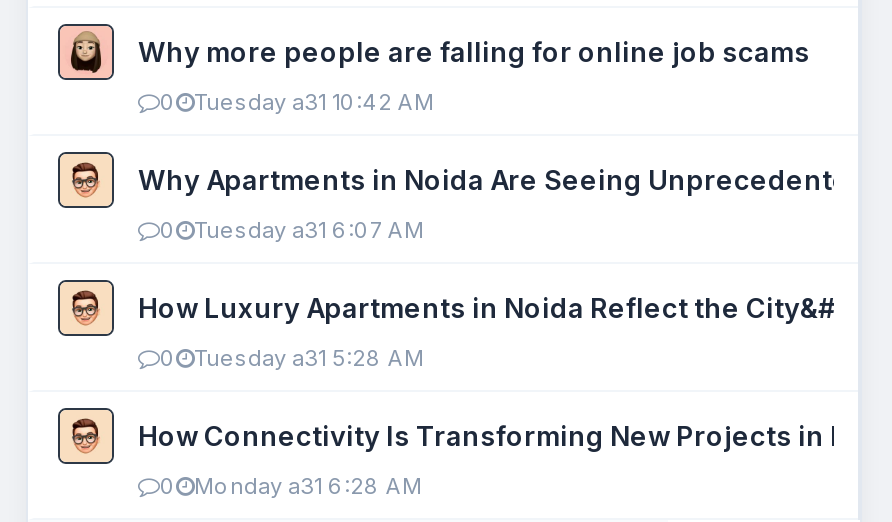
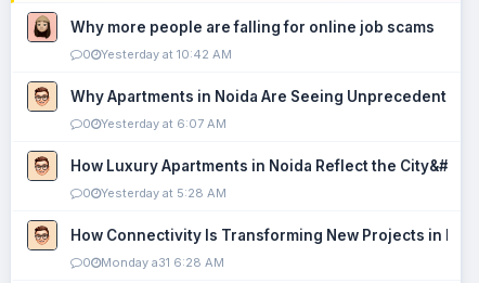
[194,88,434,116] Tuesday a31 10:42 AM -> [101,47,232,62] Yesterday at 10:42 AM
[194,216,424,244] Tuesday a31 6:07 AM -> [101,116,226,131] Yesterday at 6:07 AM
[194,344,424,372] Tuesday a31 5:28 AM -> [101,185,226,201] Yesterday at 5:28 AM

